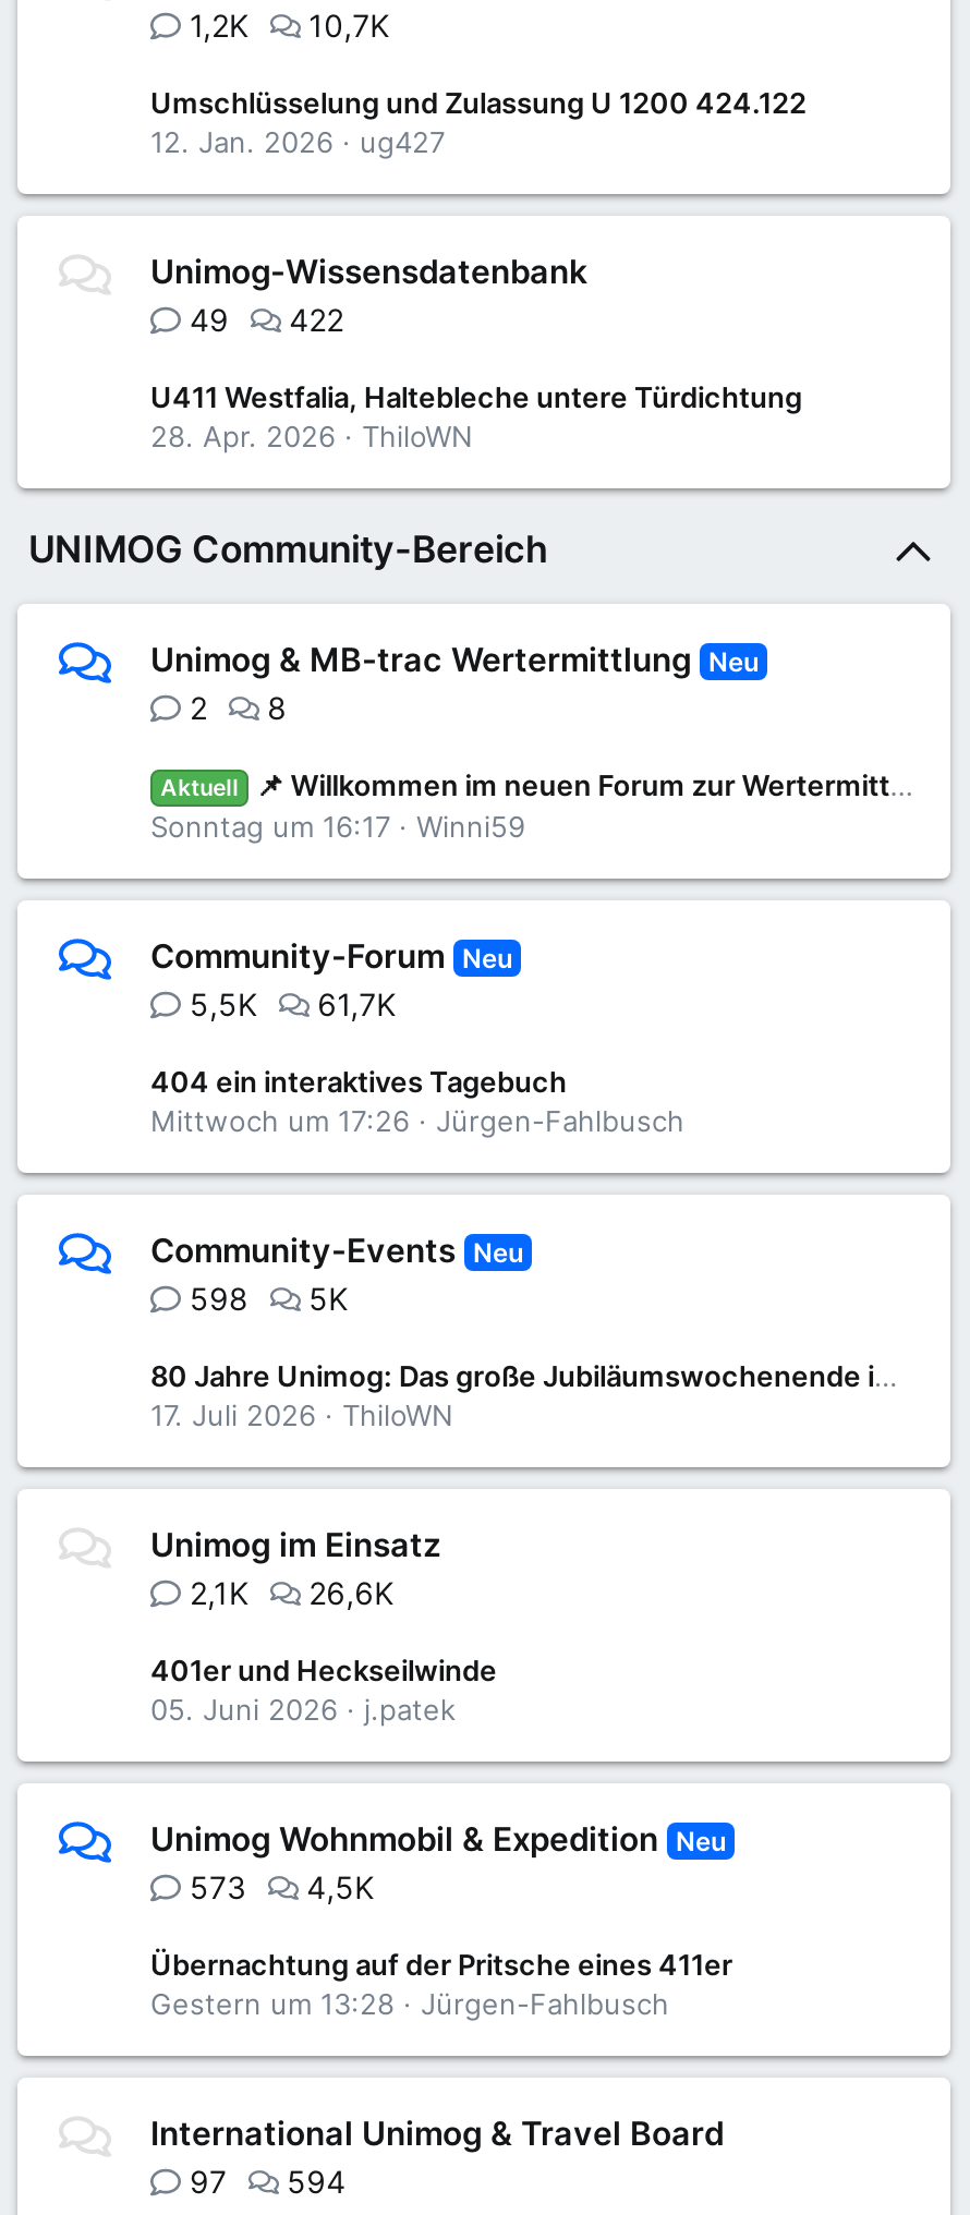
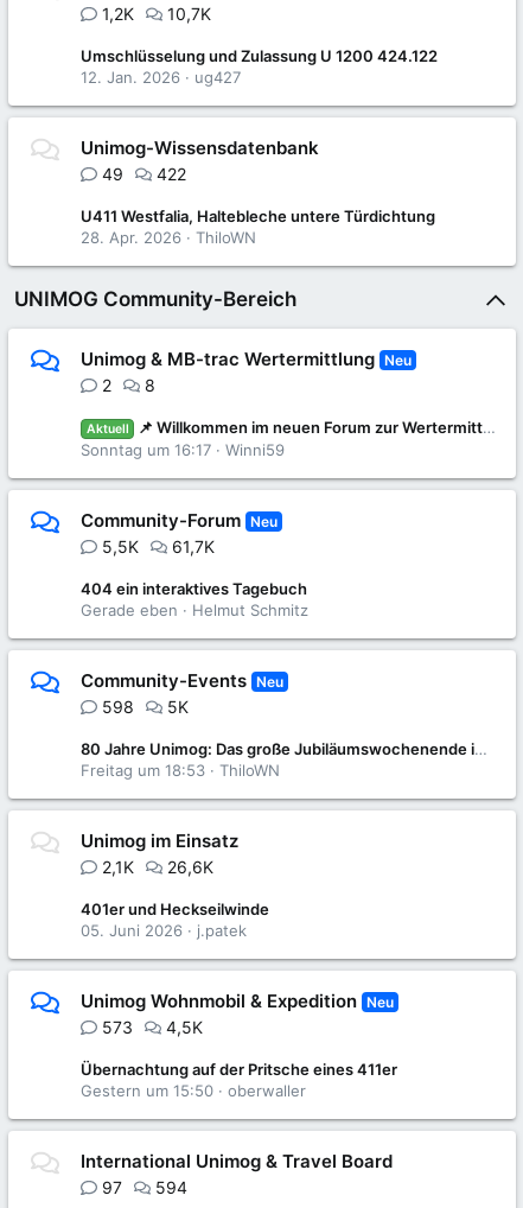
[150,1103,684,1138] Mittwoch um 17:26 | Jürgen-Fahlbusch -> [81,600,308,619] Gerade eben | Helmut Schmitz
[150,1397,453,1432] 17. Juli 2026 ThiloWN -> [81,761,280,780] Freitag um 18:53 ThiloWN
[150,1986,669,2021] Gestern um 13:28 | Jürgen-Fahlbusch -> [81,1081,306,1100] Gestern um 15:50 | oberwaller

